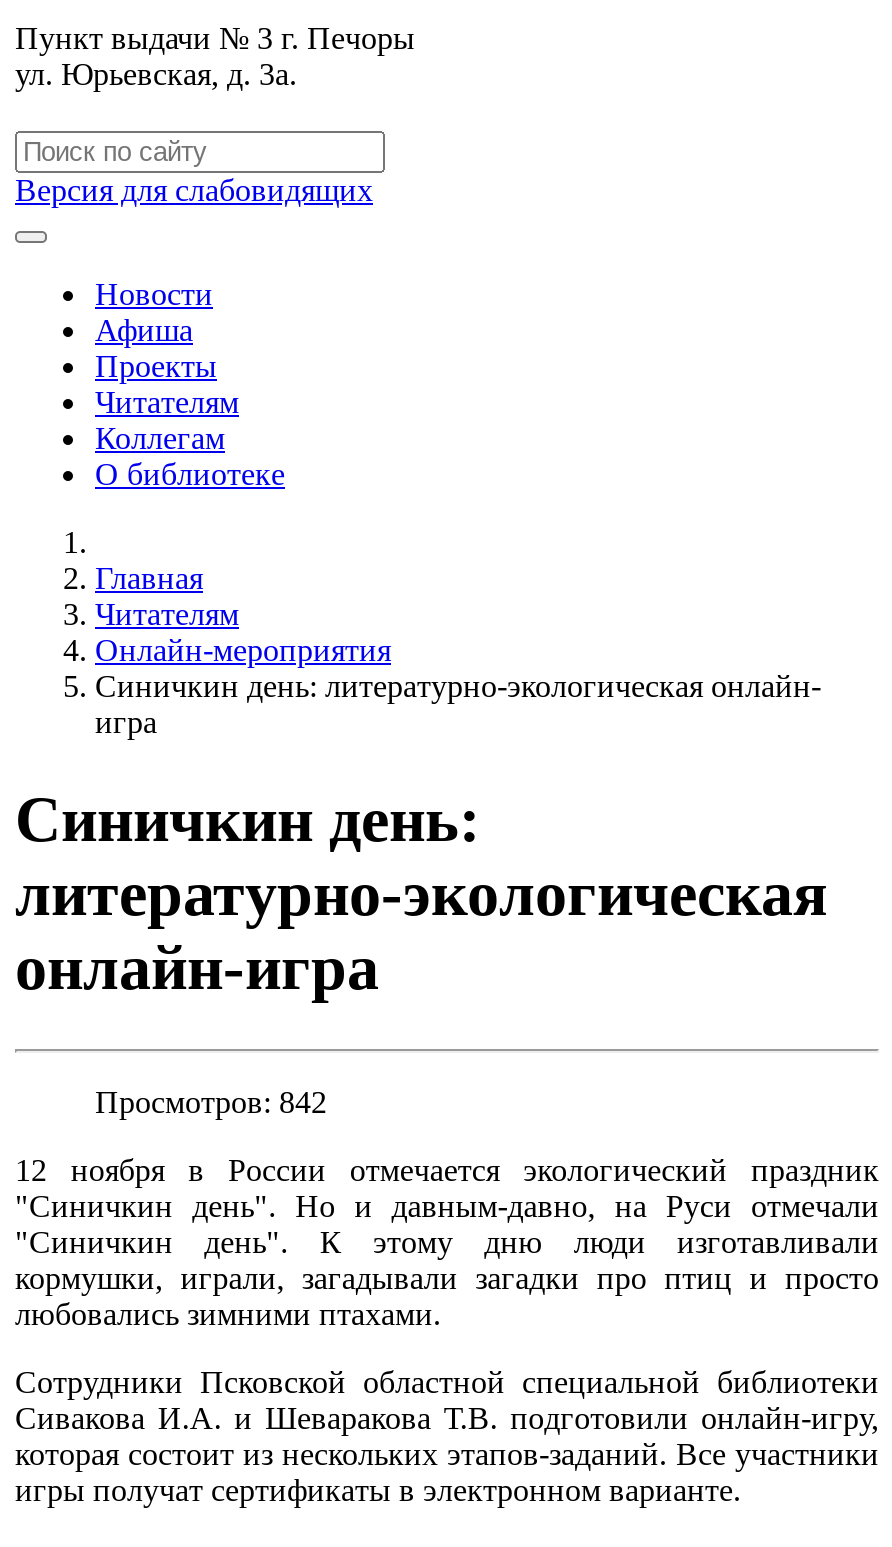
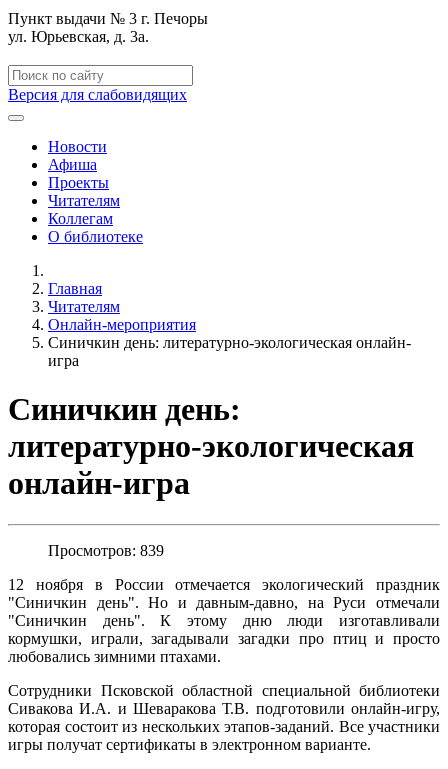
[95,1085,327,1119] Просмотров: 842 -> [48,542,164,559] Просмотров: 839

